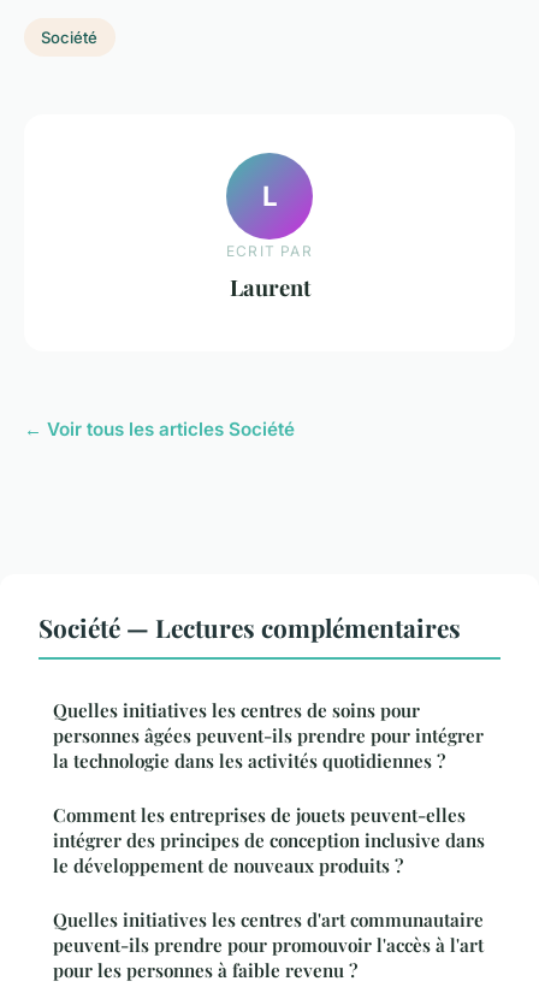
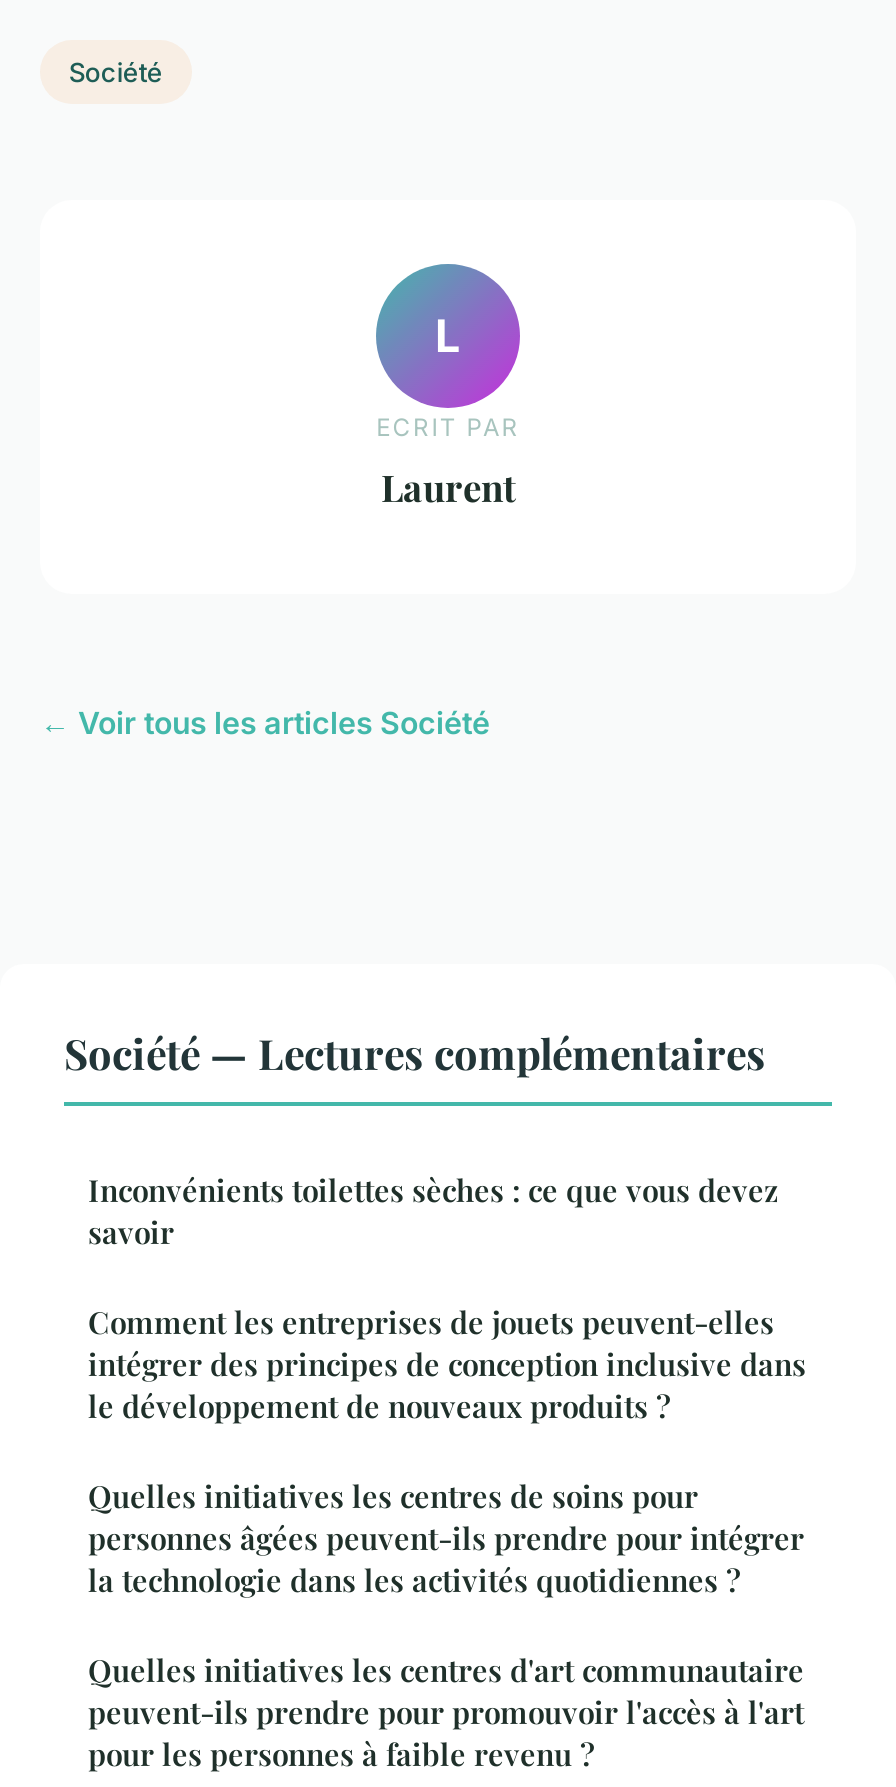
none -> [88,1170,778,1252] Inconvénients toilettes sèches : ce que vous devez | savoir
moved [53,698,484,773] -> [88,1476,804,1600]: Quelles initiatives les centres de soins pour | personnes âgées peuvent-ils prendre pour intégrer | la technologie dans les activités quotidiennes ?
moved [53,803,485,877] -> [88,1302,806,1426]: Comment les entreprises de jouets peuvent-elles | intégrer des principes de conception inclusive dans | le développement de nouveaux produits ?

